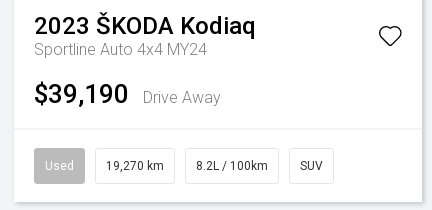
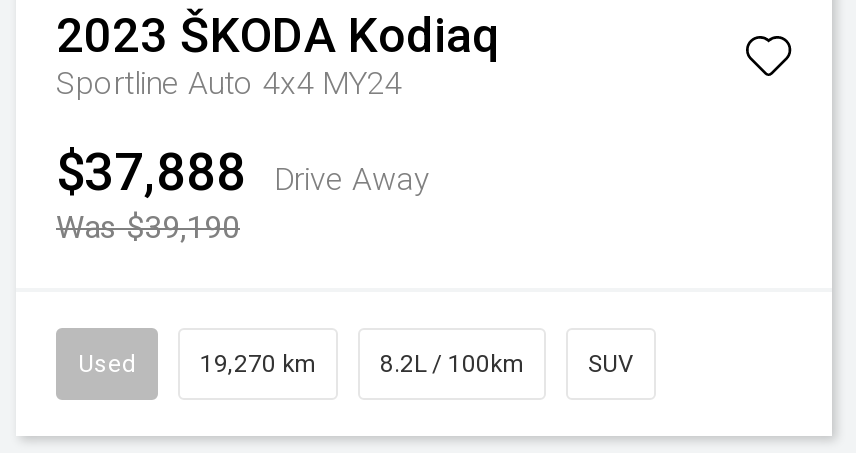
[34,79,221,109] $39,190 Drive Away -> [56,143,430,203] $37,888 Drive Away
none -> [56,209,240,247] Was $39,190

